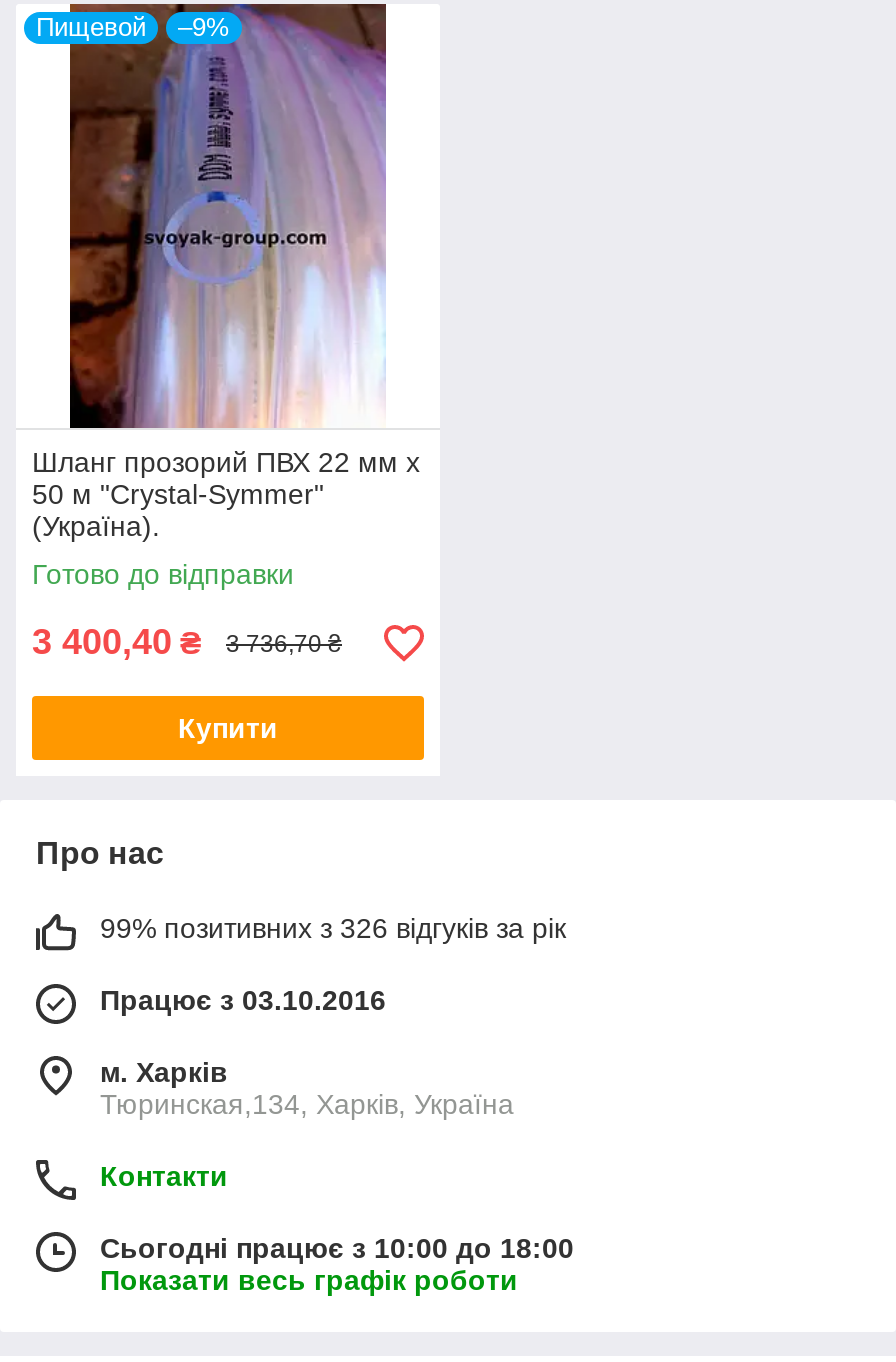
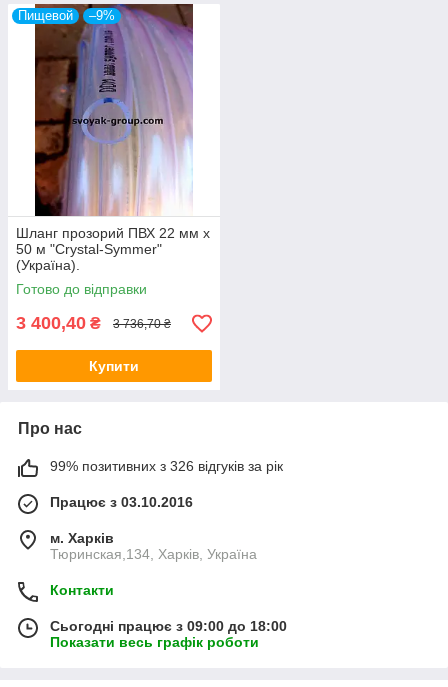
[100,1233,574,1265] Сьогодні працює з 10:00 до 18:00 -> [50,618,287,634] Сьогодні працює з 09:00 до 18:00

